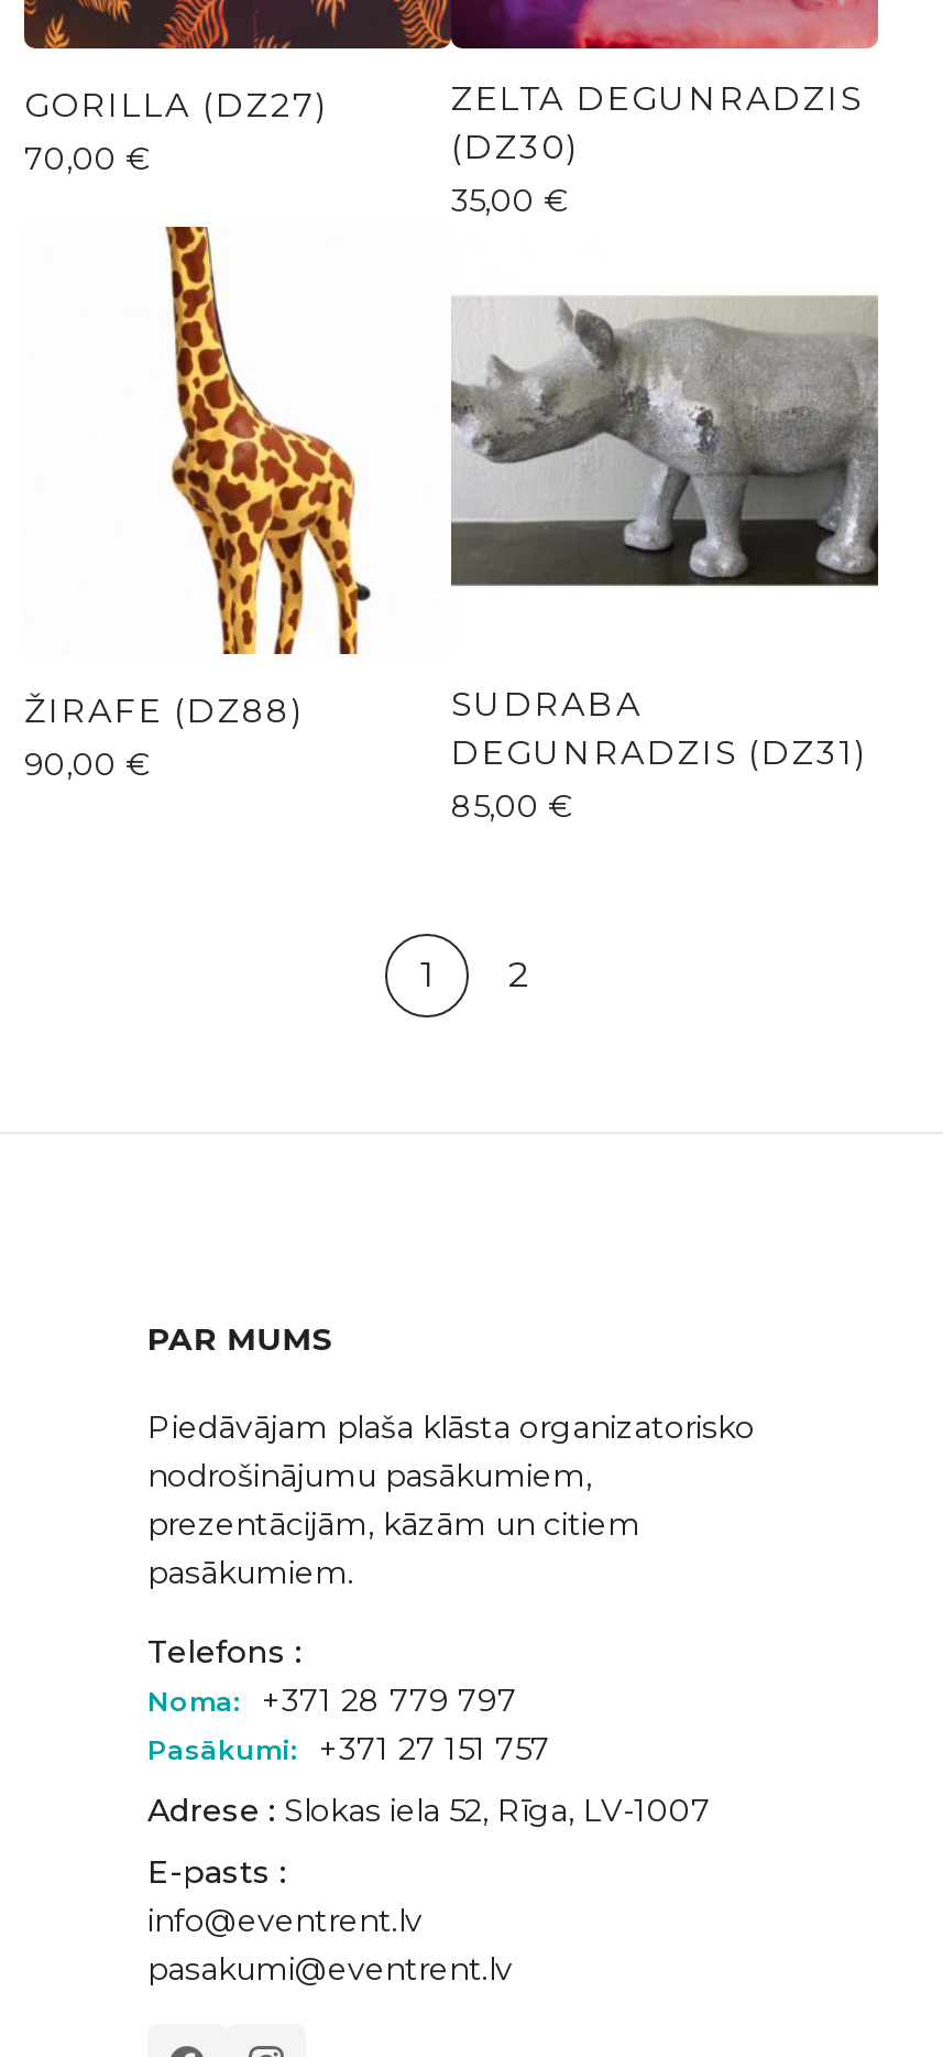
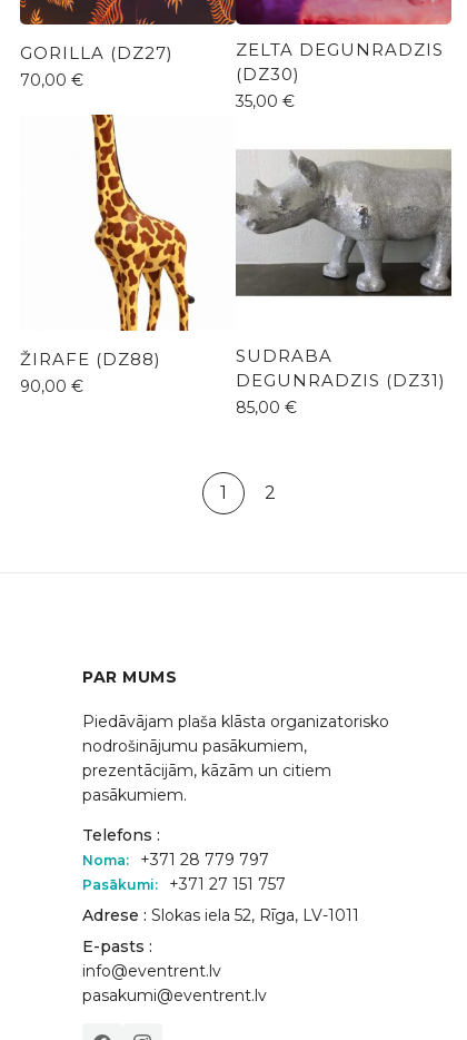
[147,1791,711,1830] Adrese : Slokas iela 52, Rīga, LV-1007 -> [82,905,359,925] Adrese : Slokas iela 52, Rīga, LV-1011

